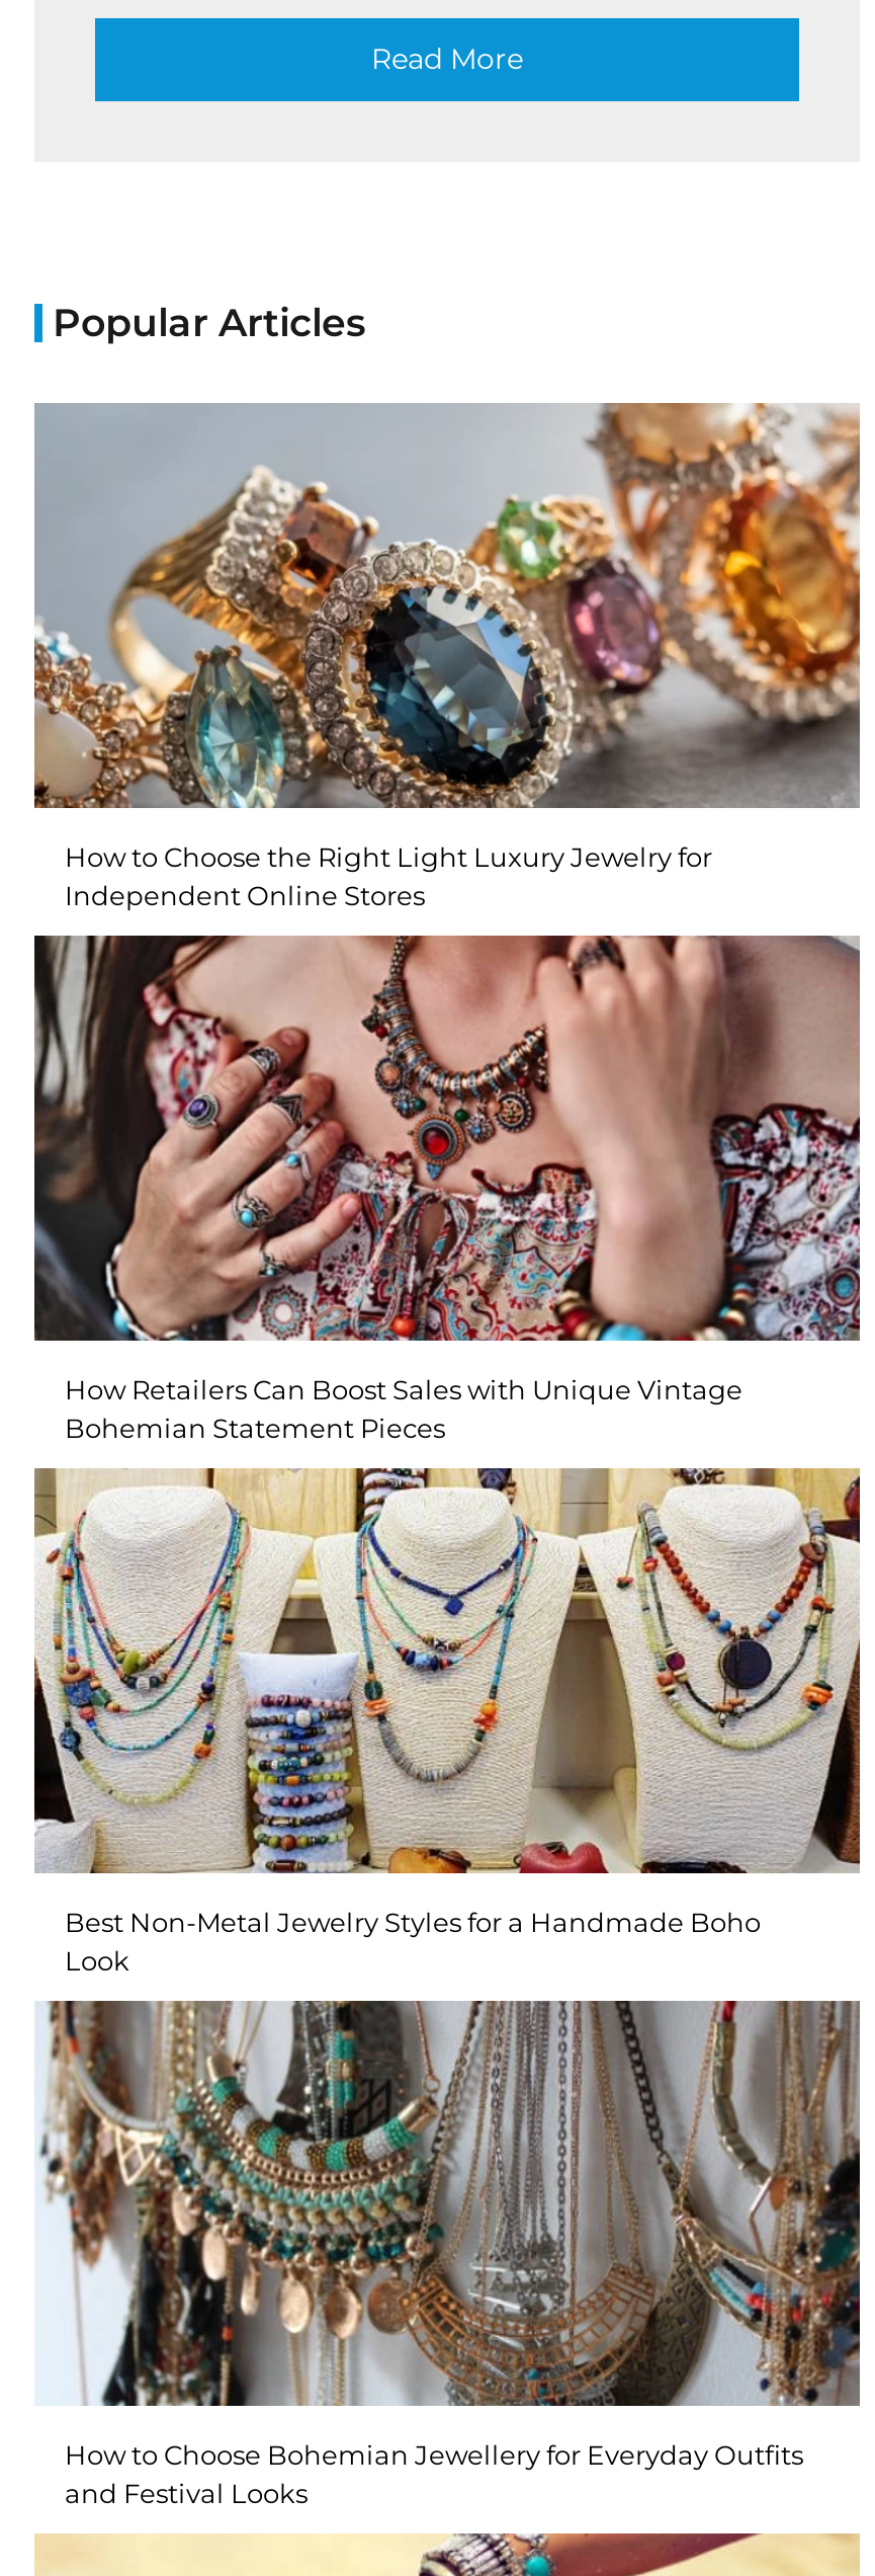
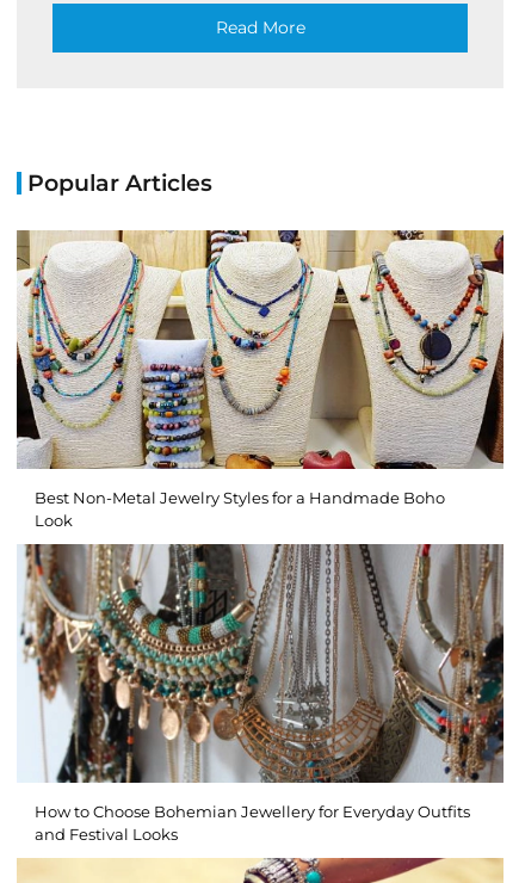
[32,403,862,911] [image] | How to Choose the Right Light Luxury Jewelry for | Independent Online Stores -> none
[32,934,862,1443] [image] | How Retailers Can Boost Sales with Unique Vintage | Bohemian Statement Pieces -> none

